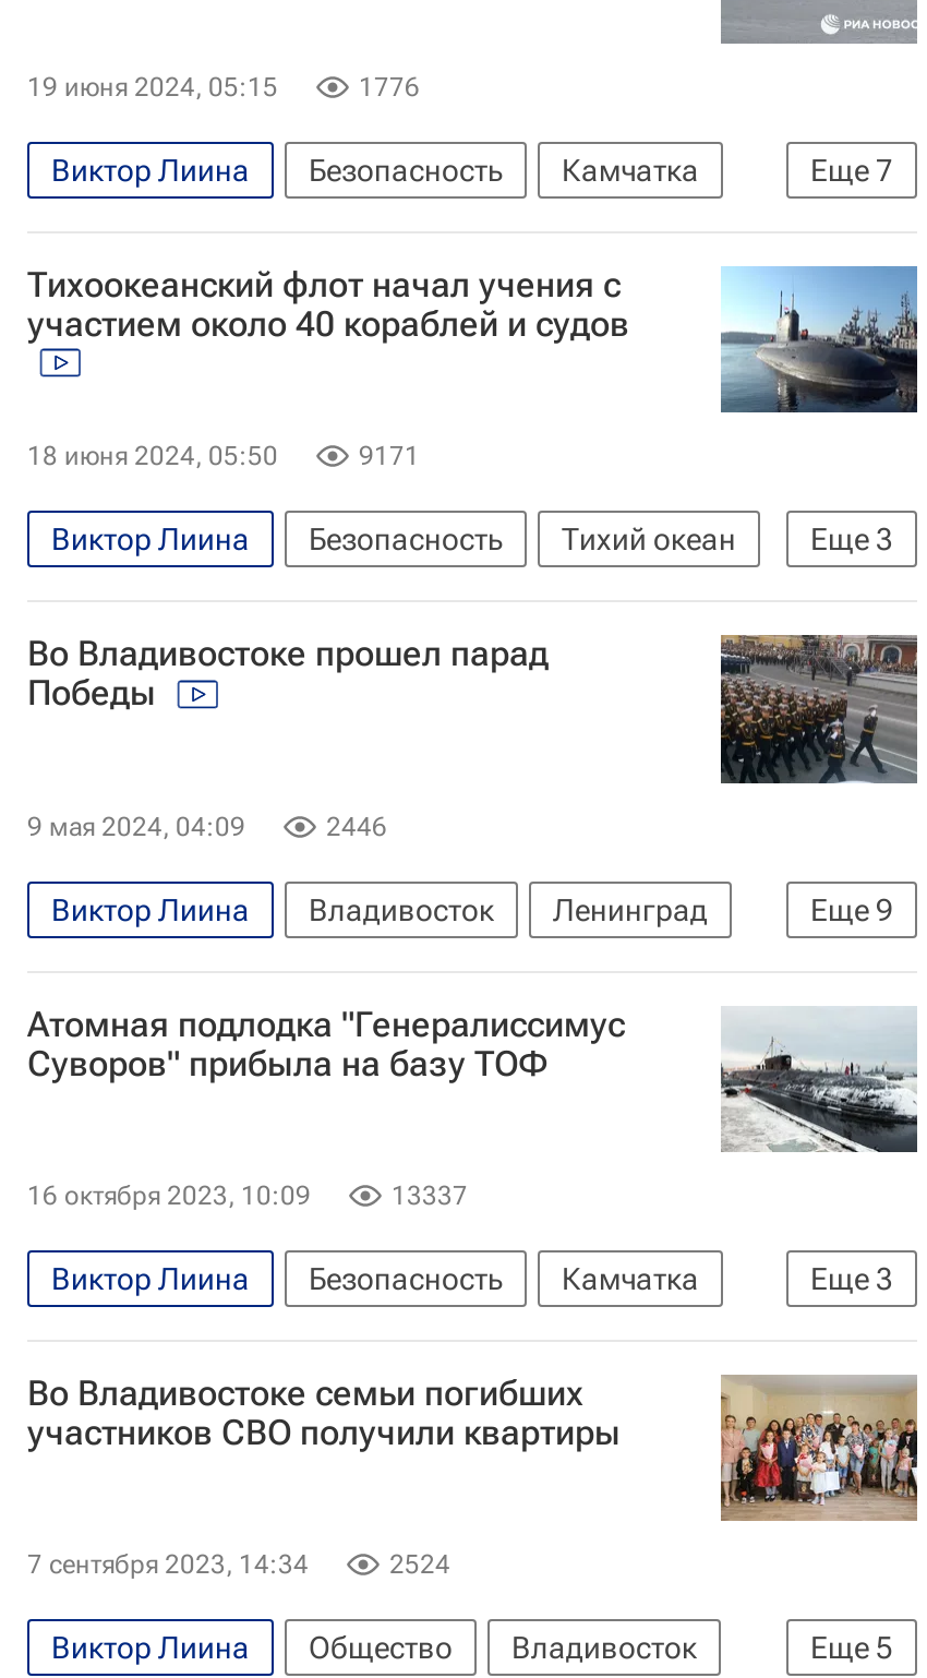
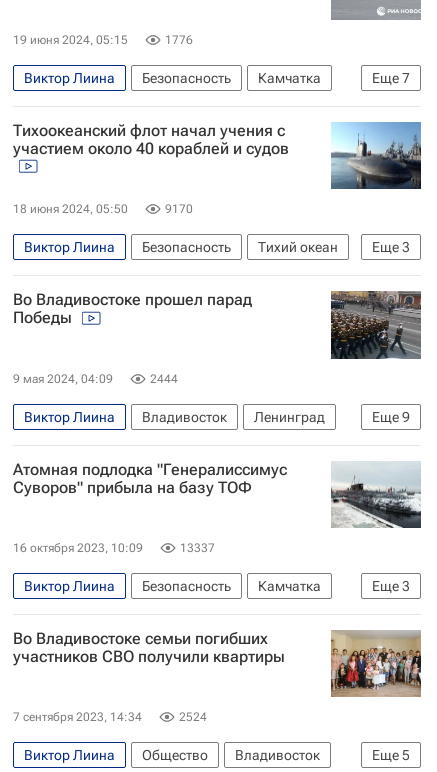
[359,441,420,471] 9171 -> [165,202,193,216] 9170
[326,811,387,841] 2446 -> [150,371,178,385] 2444

